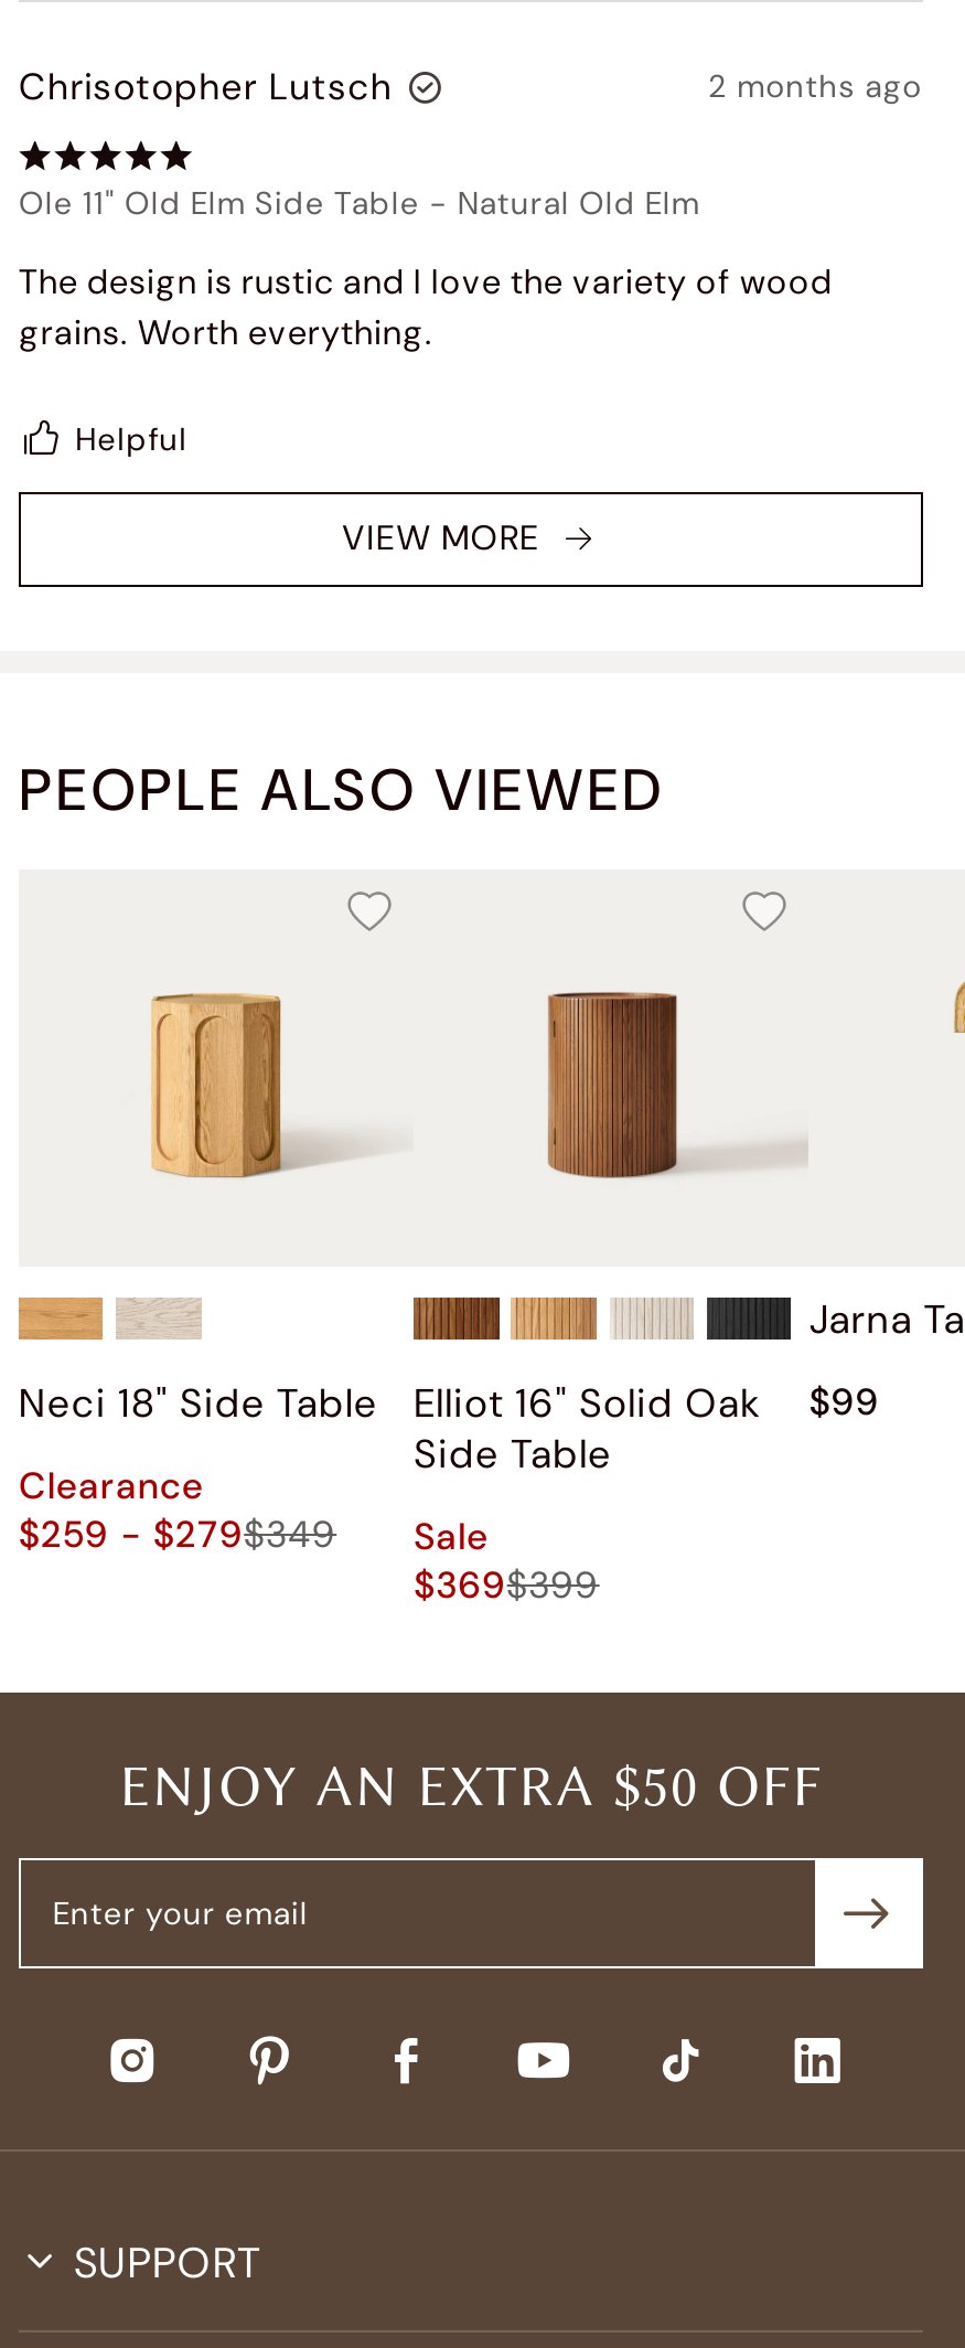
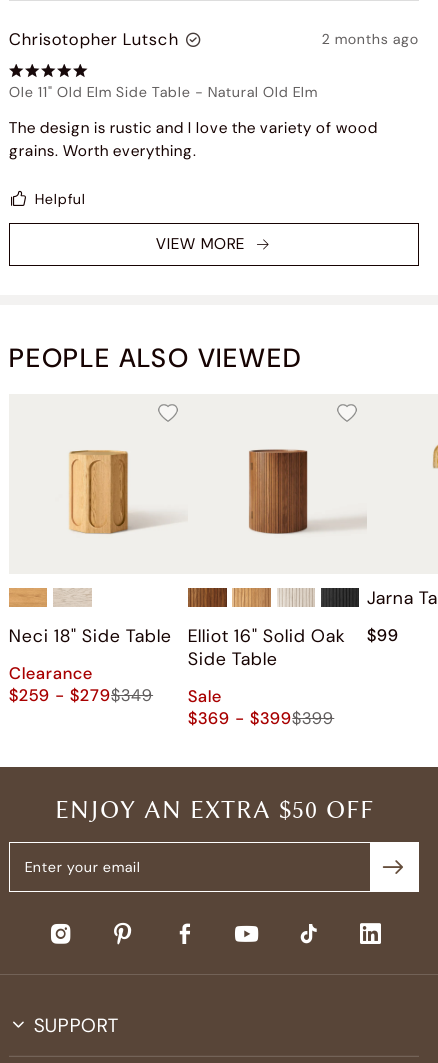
[414,1559,600,1608] $369$399 -> [188,707,334,729] $369 - $399$399

